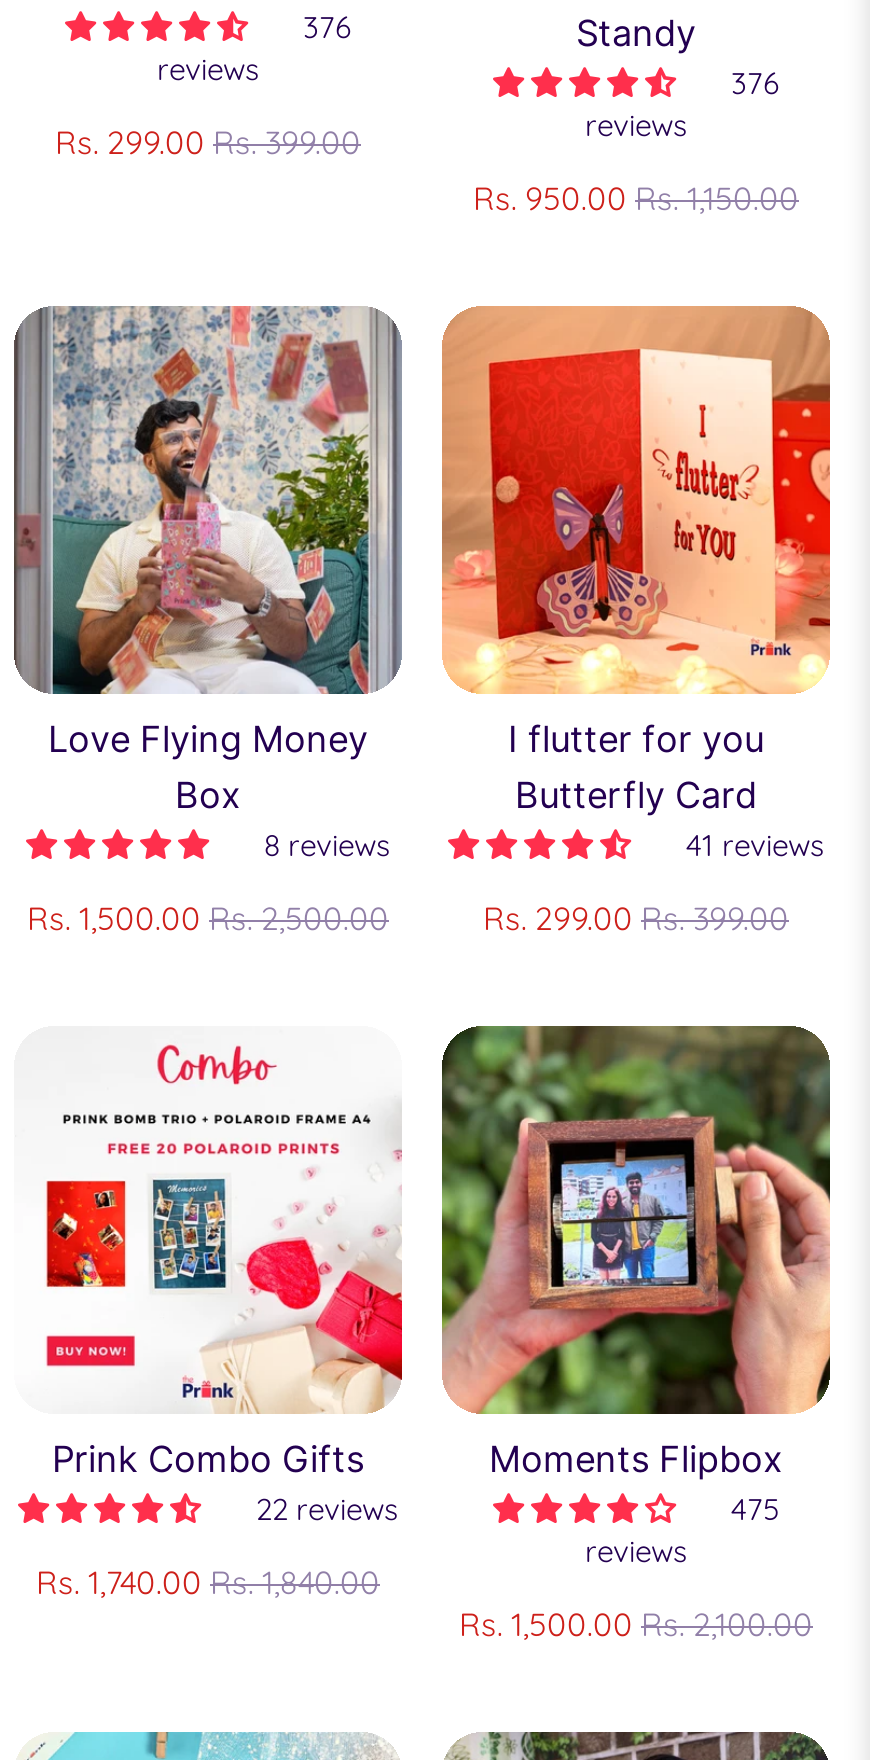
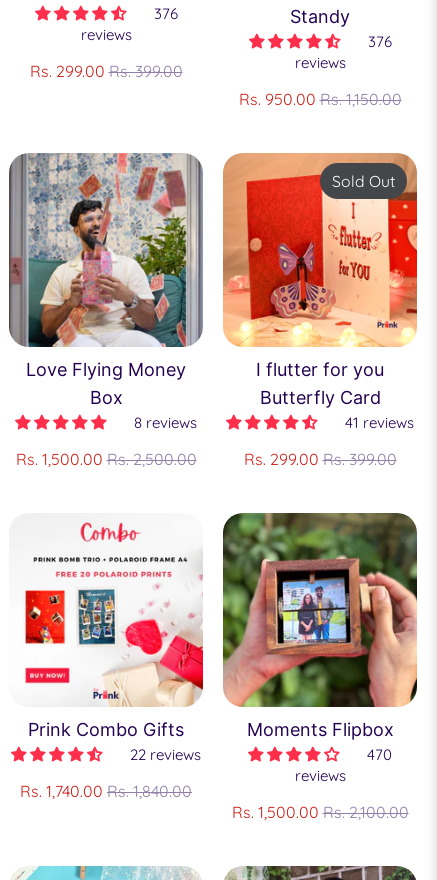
none -> [332,171,395,191] Sold Out
[731,1490,779,1528] 475 -> [367,745,392,764] 470

